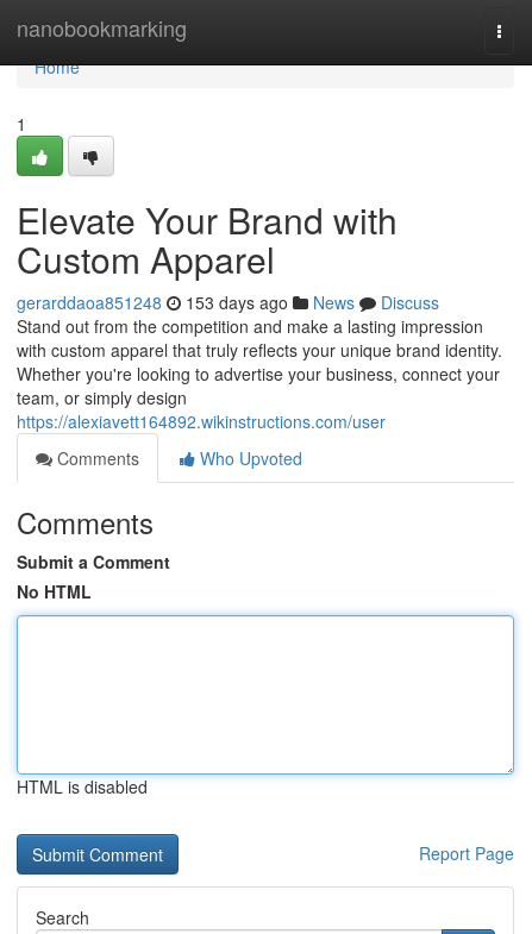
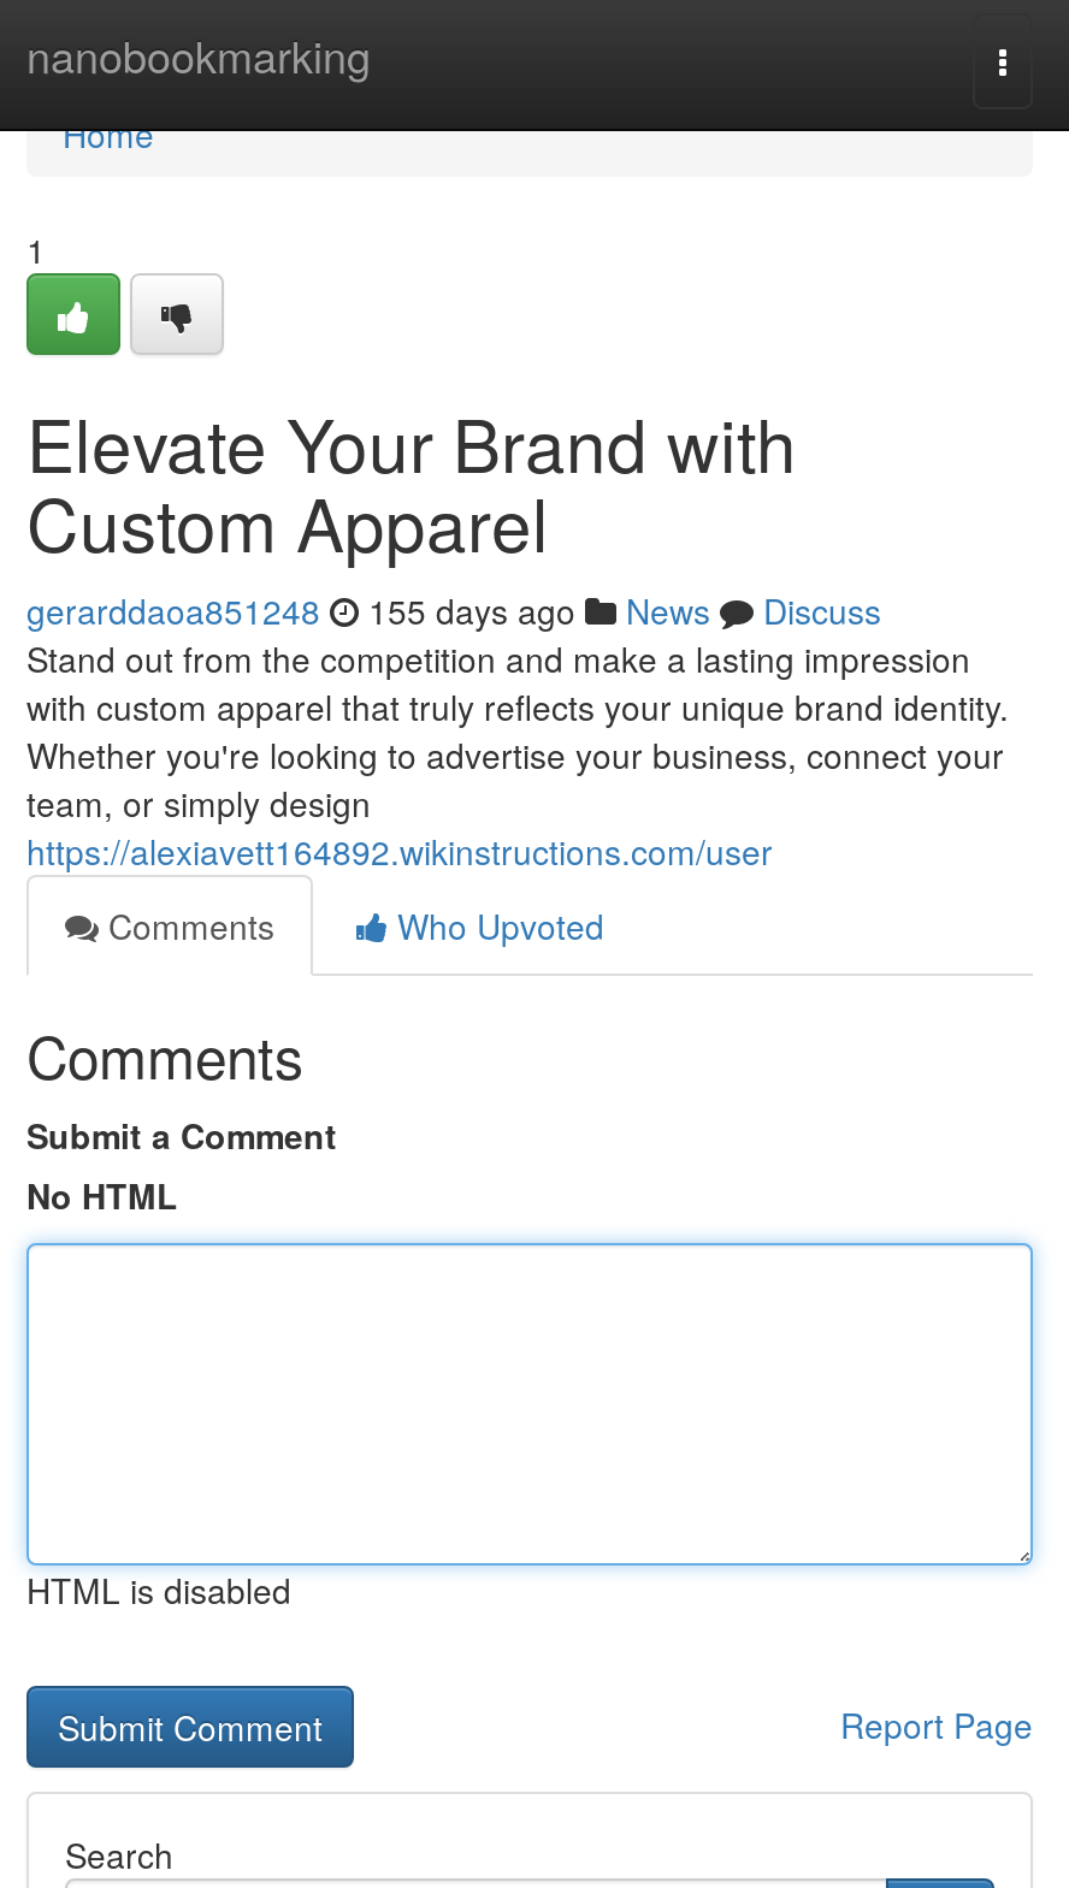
[17,290,439,314] gerarddaoa851248 153 days ago News Discuss -> [26,586,881,634] gerarddaoa851248 155 days ago News Discuss

